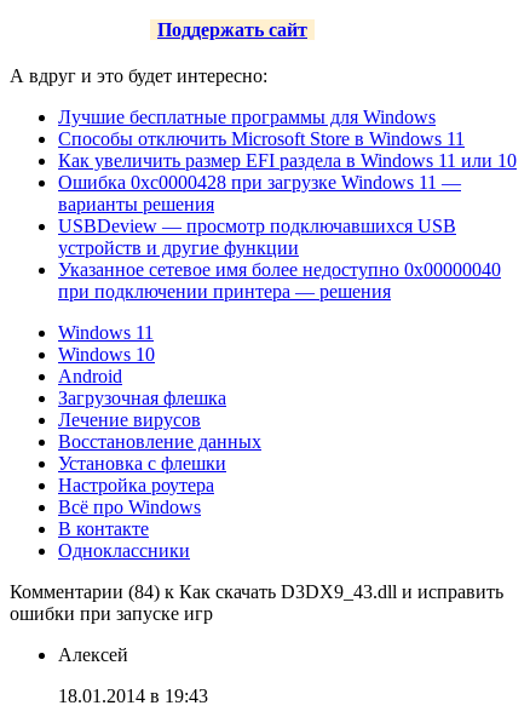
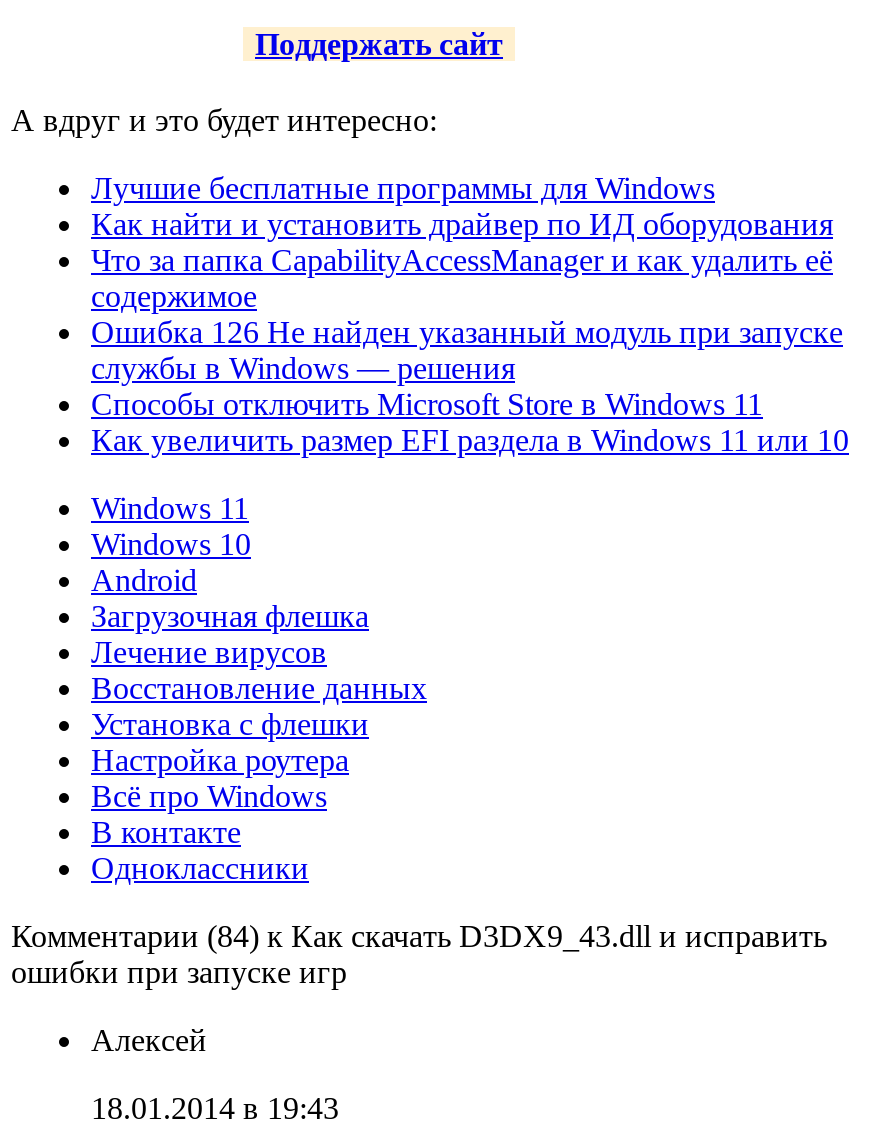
none -> [91,206,843,384] Как найти и установить драйвер по ИД оборудования | Что за папка CapabilityAccessManager и как удалить её | содержимое | Ошибка 126 Не найден указанный модуль при запуске | службы в Windows — решения
moved [58,128,517,170] -> [91,386,849,456]: Способы отключить Microsoft Store в Windows 11 | Как увеличить размер EFI раздела в Windows 11 или 10
[58,171,501,301] Ошибка 0xc0000428 при загрузке Windows 11 — | варианты решения | USBDeview — просмотр подключавшихся USB | устройств и другие функции | Указанное сетевое имя более недоступно 0x00000040 | при подключении принтера — решения -> none

